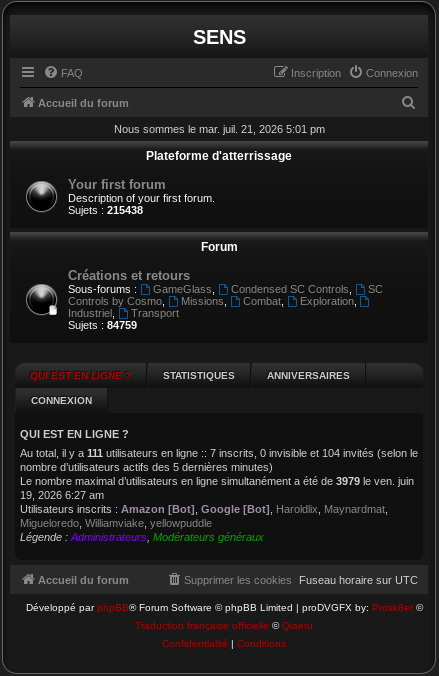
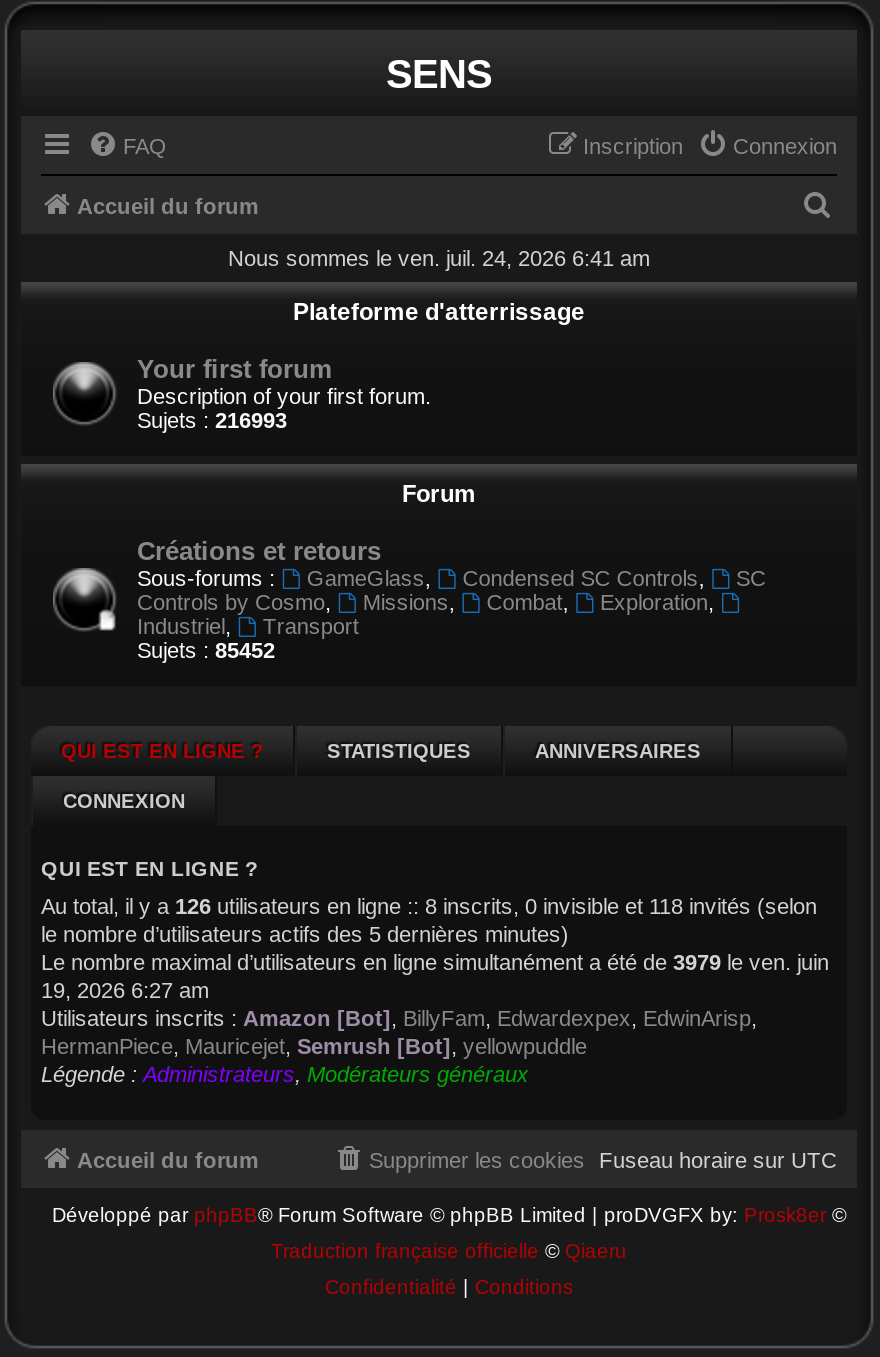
[113,123,324,135] Nous sommes le mar. juil. 21, 2026 5:01 pm -> [228,246,650,270] Nous sommes le ven. juil. 24, 2026 6:41 am
[68,204,143,216] Sujets : 215438 -> [137,408,287,432] Sujets : 216993
[68,319,137,331] Sujets : 84759 -> [137,638,275,662] Sujets : 85452
[20,447,418,473] Au total, il y a 111 utilisateurs en ligne :: 7 inscrits, 0 invisible et 104 invités (selon le | nombre d’utilisateurs actifs des 5 dernières minutes) -> [41,894,817,946] Au total, il y a 126 utilisateurs en ligne :: 8 inscrits, 0 invisible et 118 invités (selon | le nombre d’utilisateurs actifs des 5 dernières minutes)
[20,503,388,529] Utilisateurs inscrits : Amazon [Bot], Google [Bot], Haroldlix, Maynardmat, | Migueloredo, Williamviake, yellowpuddle -> [41,1006,757,1058] Utilisateurs inscrits : Amazon [Bot], BillyFam, Edwardexpex, EdwinArisp, | HermanPiece, Mauricejet, Semrush [Bot], yellowpuddle

